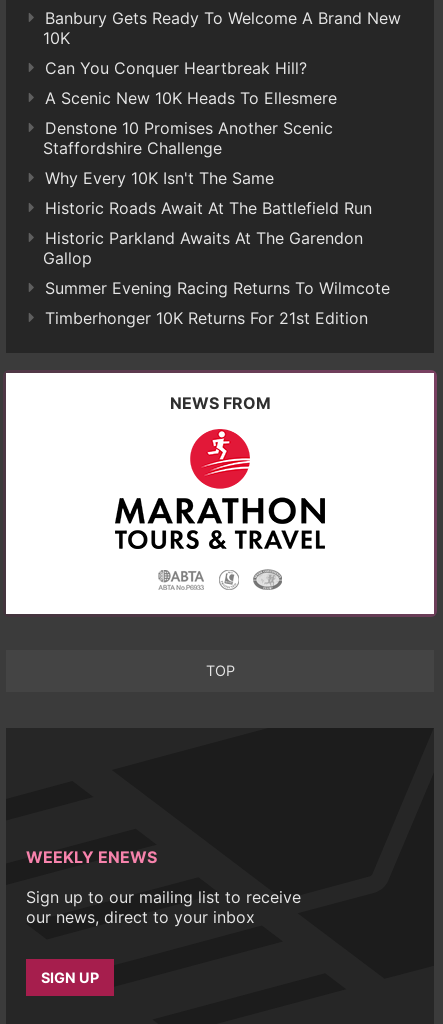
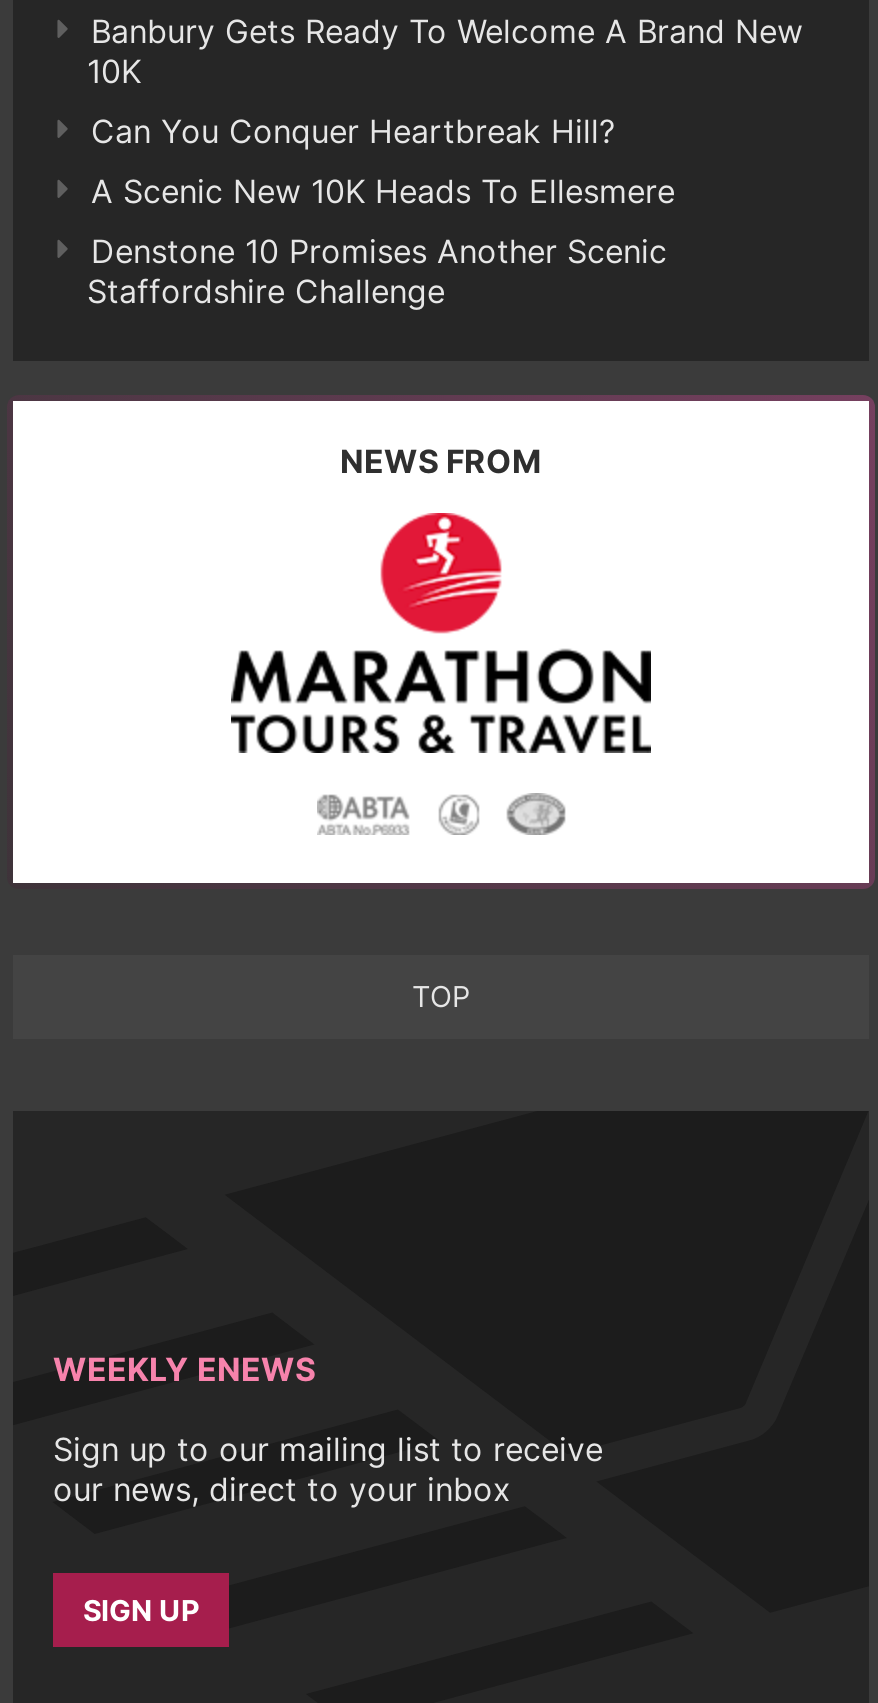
[43,167,390,327] Why Every 10K Isn't The Same | Historic Roads Await At The Battlefield Run | Historic Parkland Awaits At The Garendon | Gallop | Summer Evening Racing Returns To Wilmcote | Timberhonger 10K Returns For 21st Edition -> none

